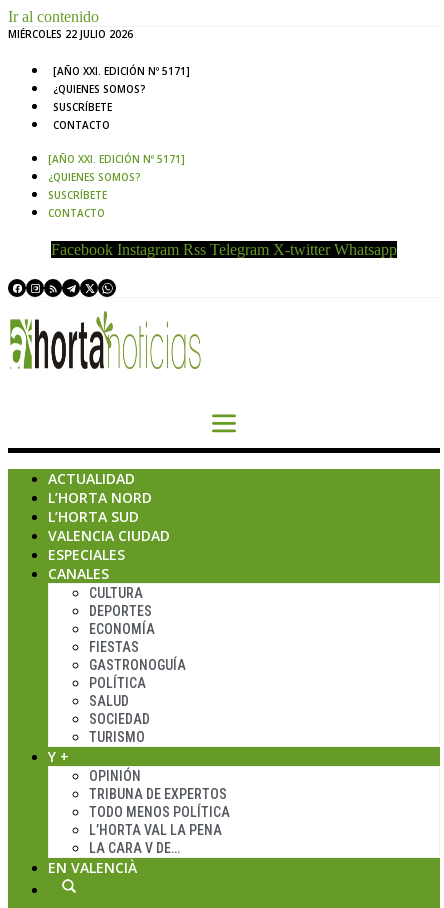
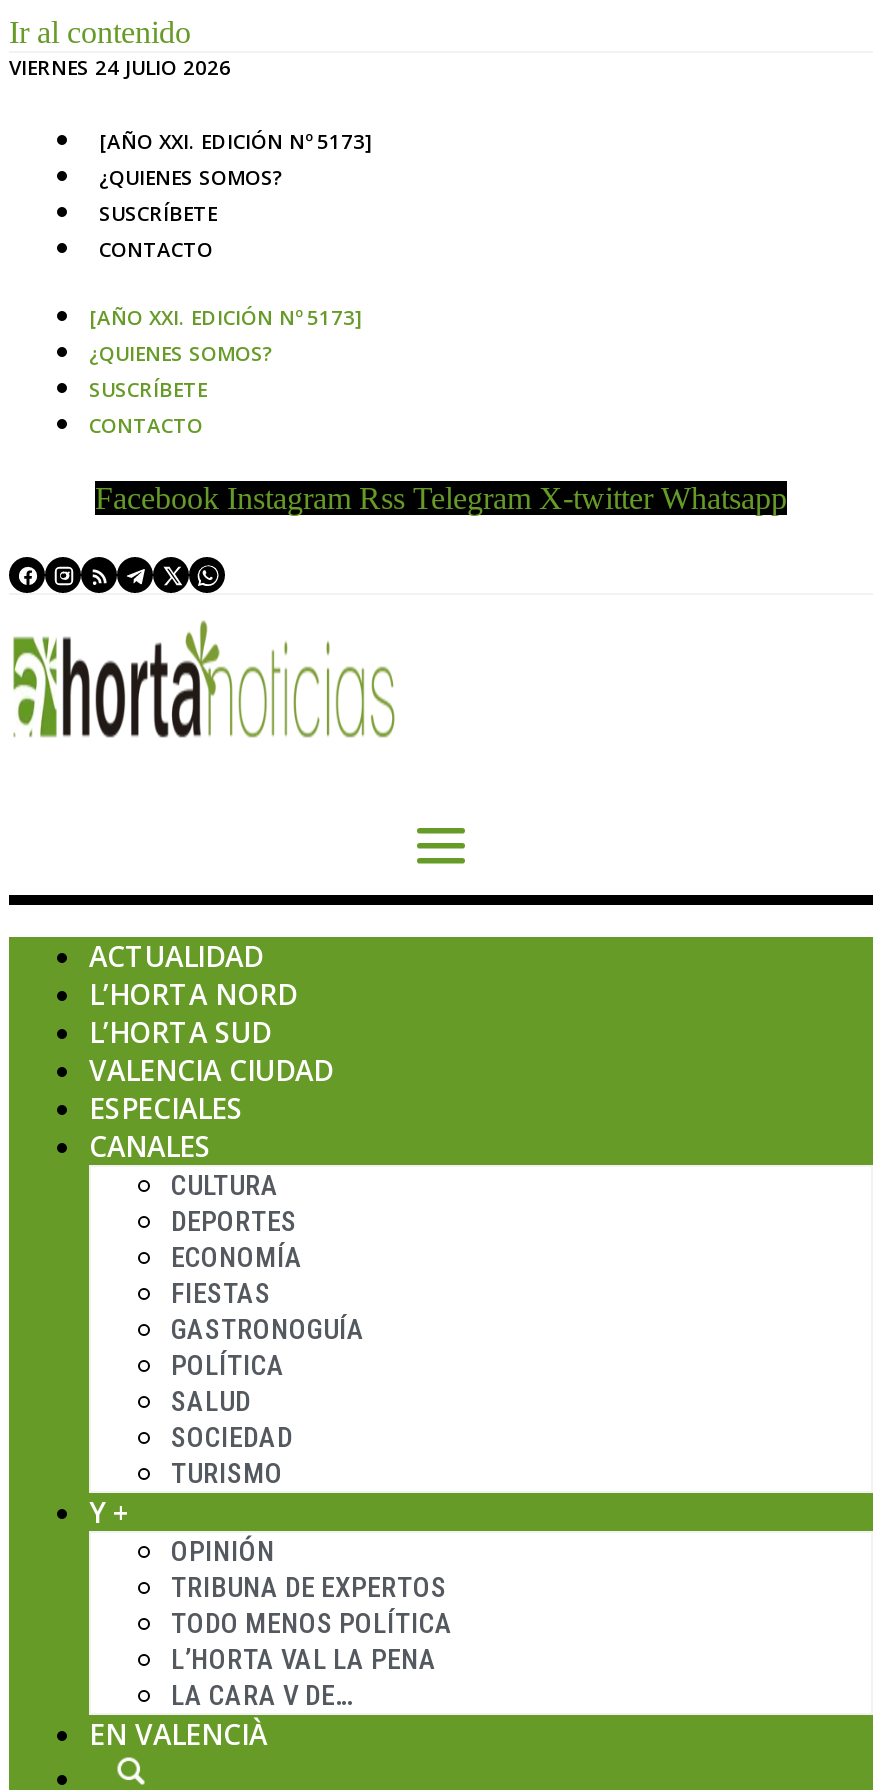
[8,27,133,41] MIÉRCOLES 22 JULIO 2026 -> [9,53,231,81] VIERNES 24 JULIO 2026
[53,64,190,78] [AÑO XXI. EDICIÓN Nº 5171] -> [99,127,373,155] [AÑO XXI. EDICIÓN Nº 5173]
[48,152,185,166] [AÑO XXI. EDICIÓN Nº 5171] -> [89,303,363,331] [AÑO XXI. EDICIÓN Nº 5173]

